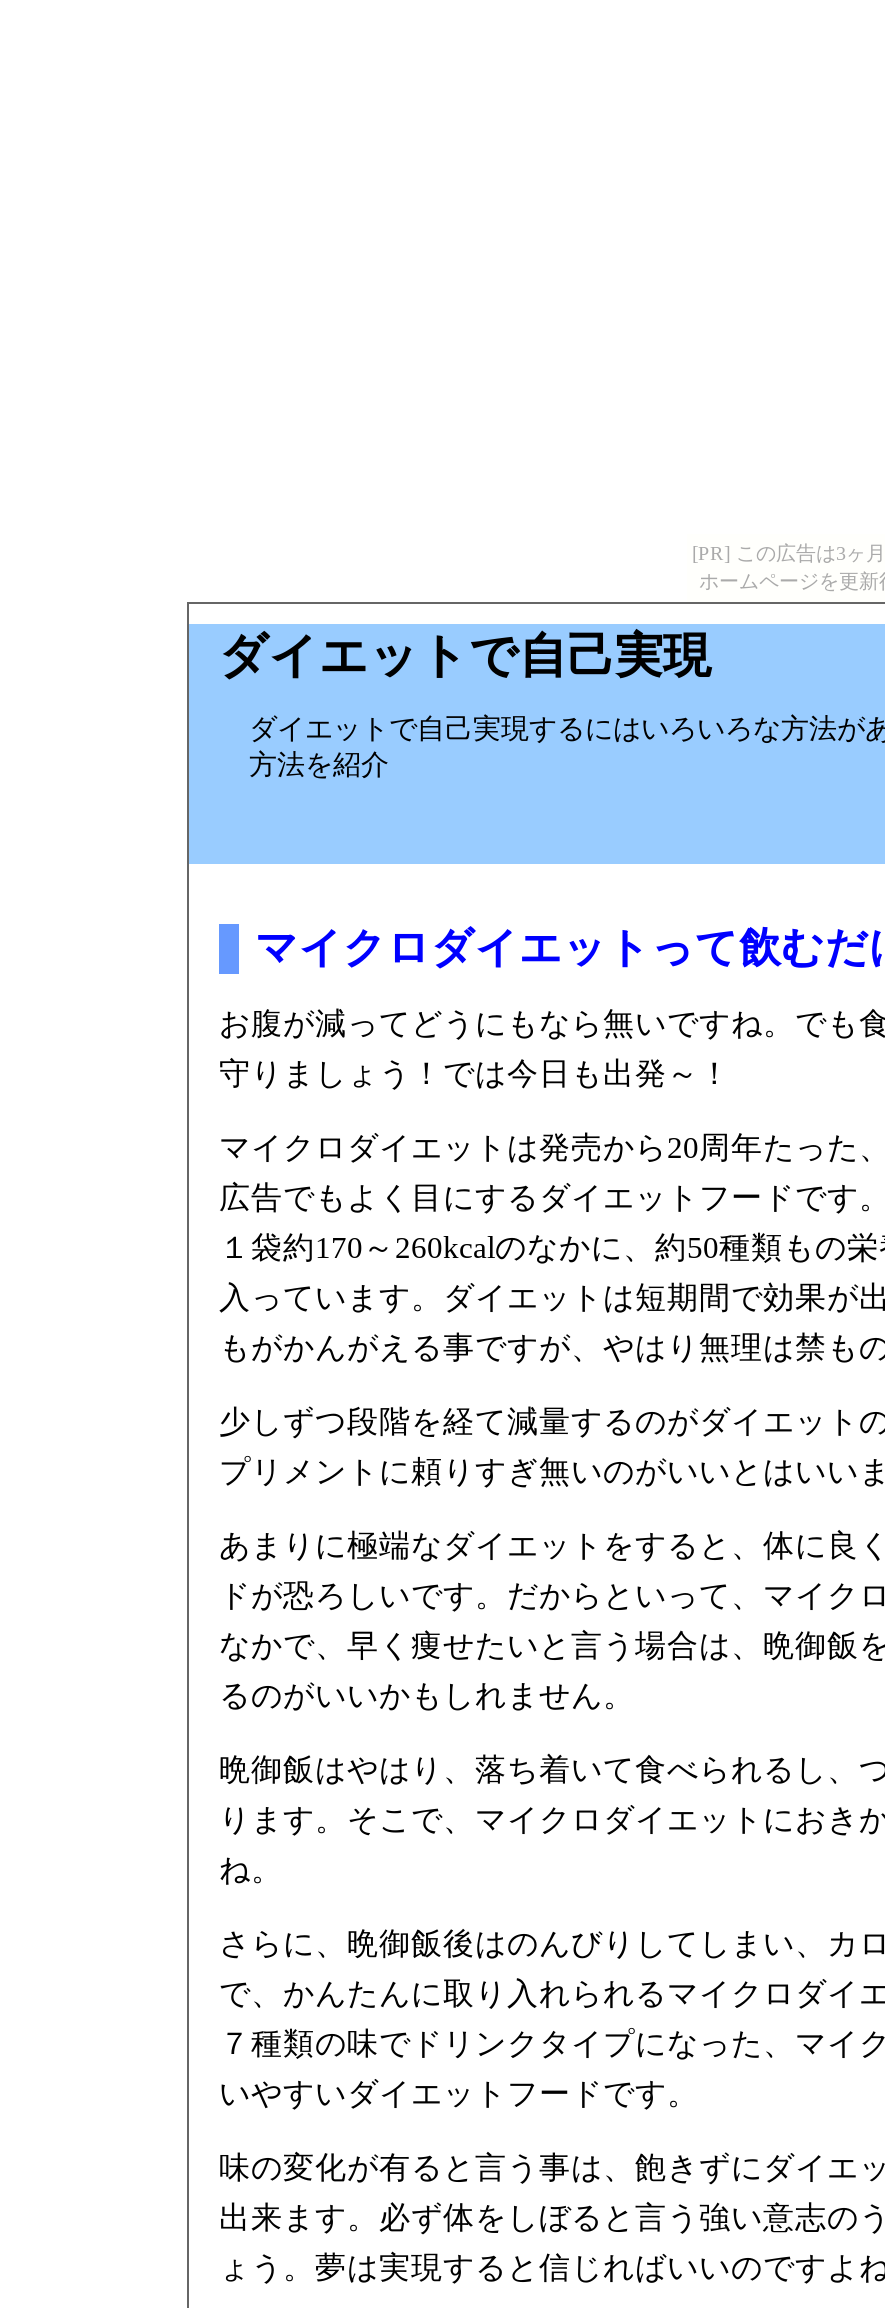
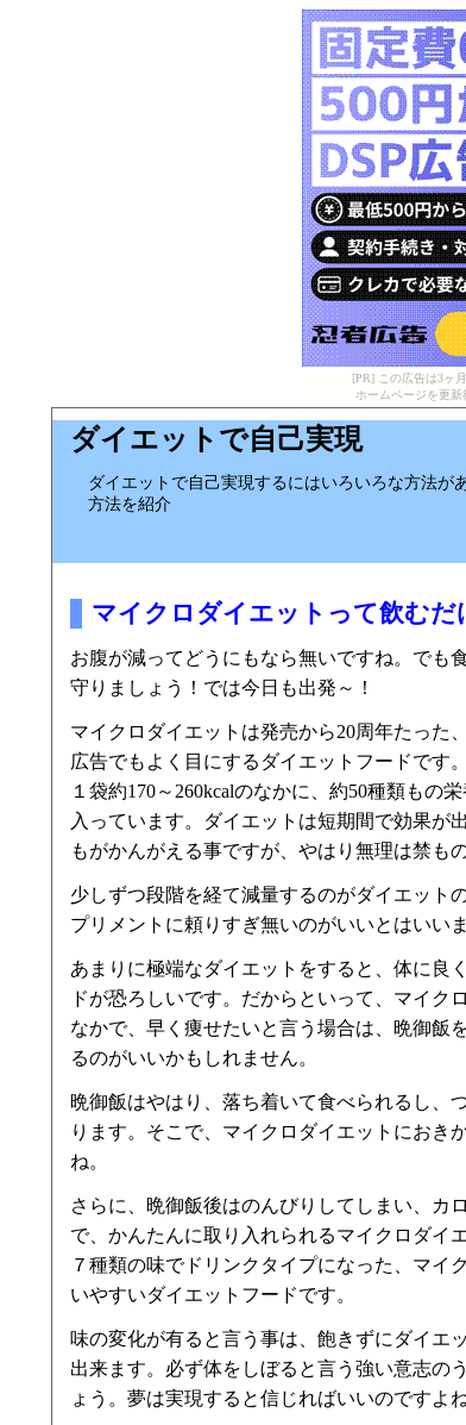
none -> [301,8,462,368] [image]

